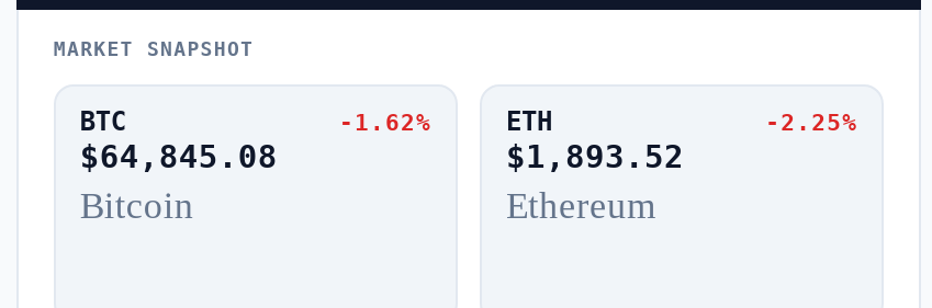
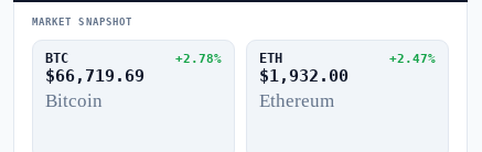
[339,109,431,135] -1.62% -> [175,52,222,65] +2.78%
[765,109,858,135] -2.25% -> [389,52,436,65] +2.47%
[80,139,278,174] $64,845.08 -> [45,67,144,85] $66,719.69
[506,139,684,174] $1,893.52 -> [259,67,349,85] $1,932.00

